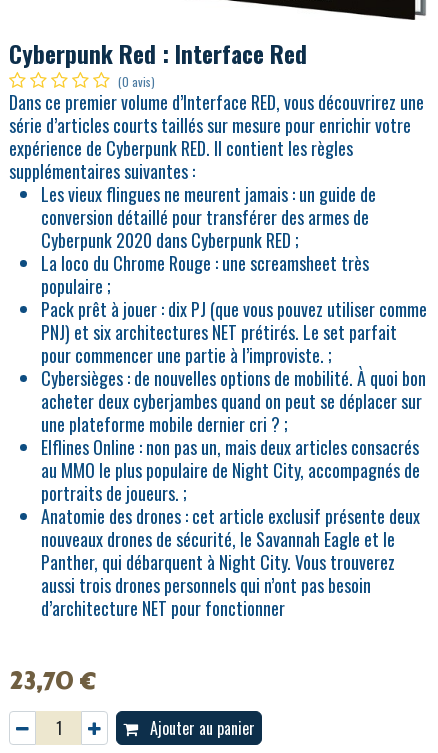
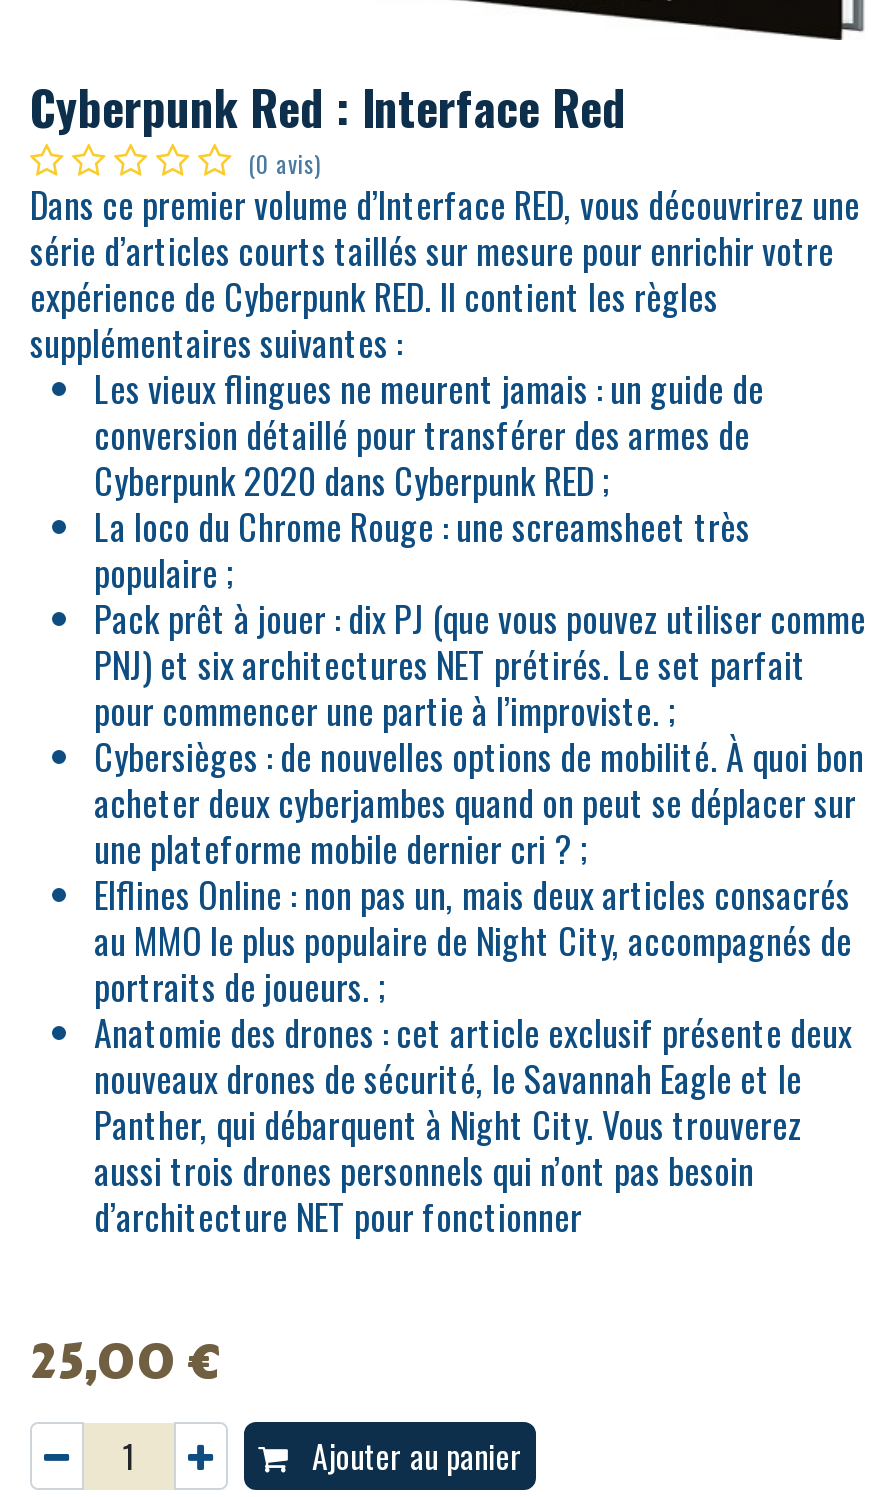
[9,663,96,699] 23,70 € -> [30,1327,220,1399] 25,00 €

